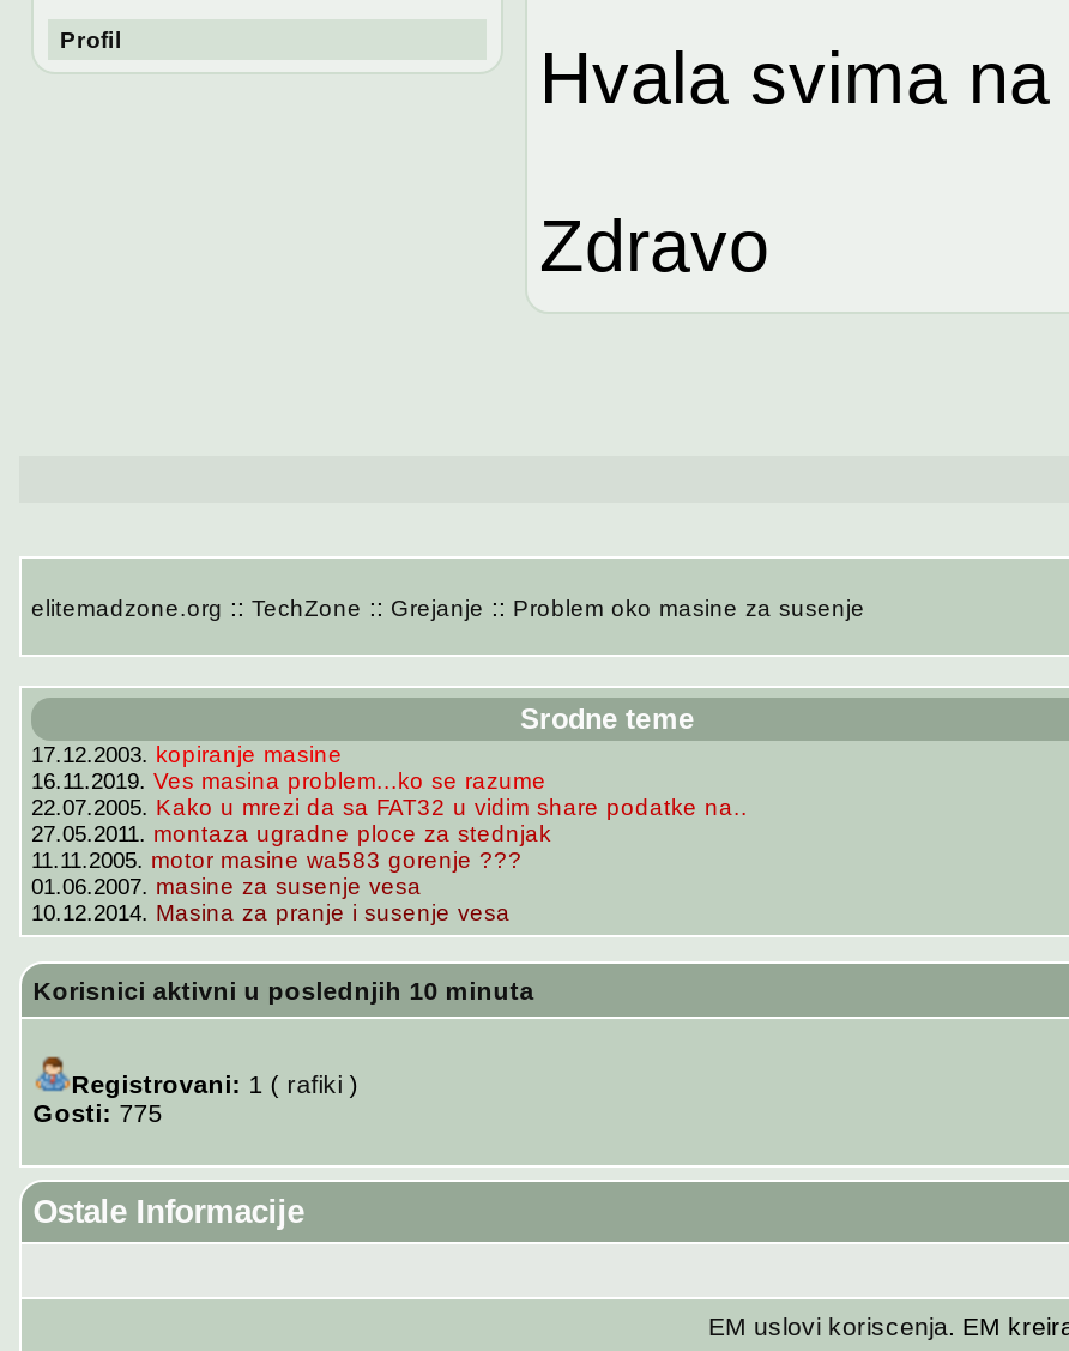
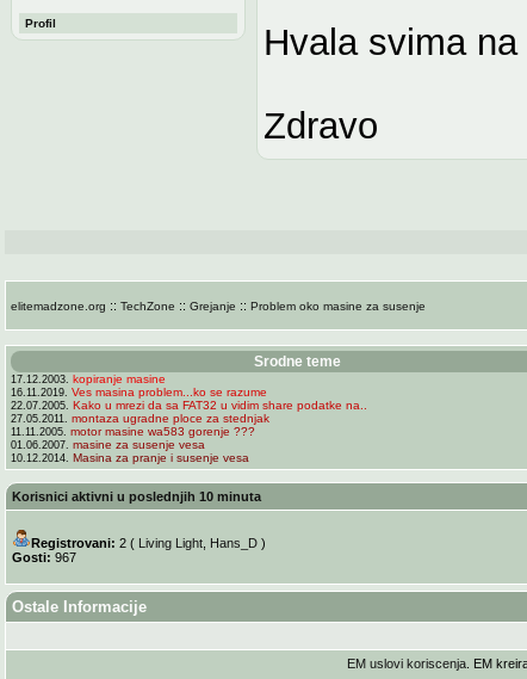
[33,1070,359,1128] Registrovani: 1 (rafiki) | Gosti:775 -> [12,536,266,565] Registrovani: 2 (Living Light, Hans_D) | Gosti:967

